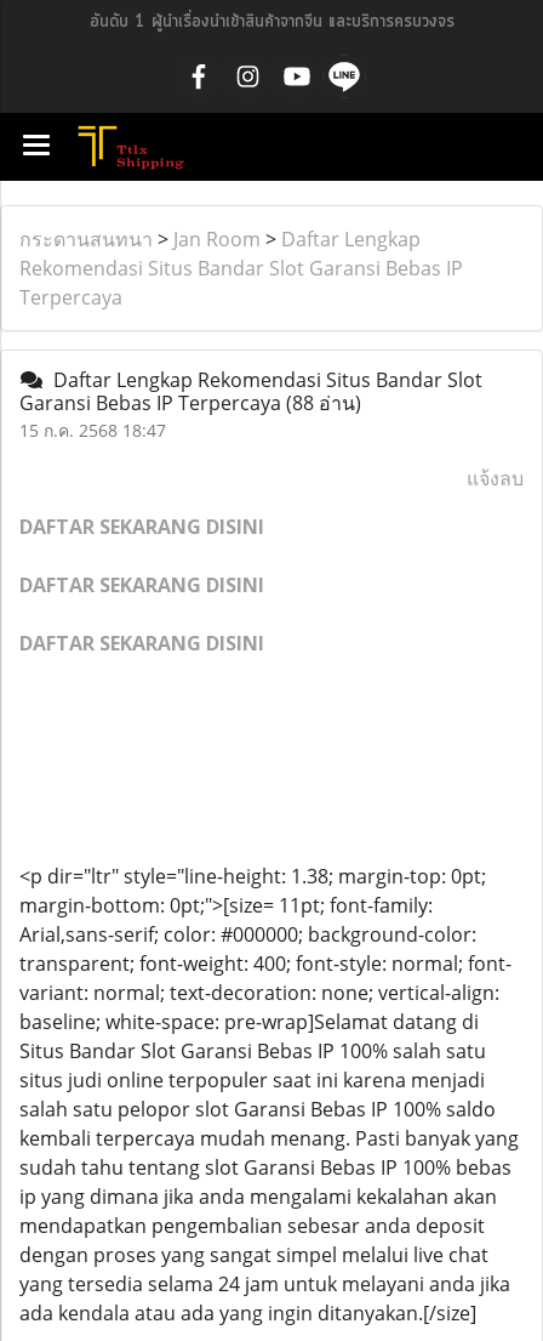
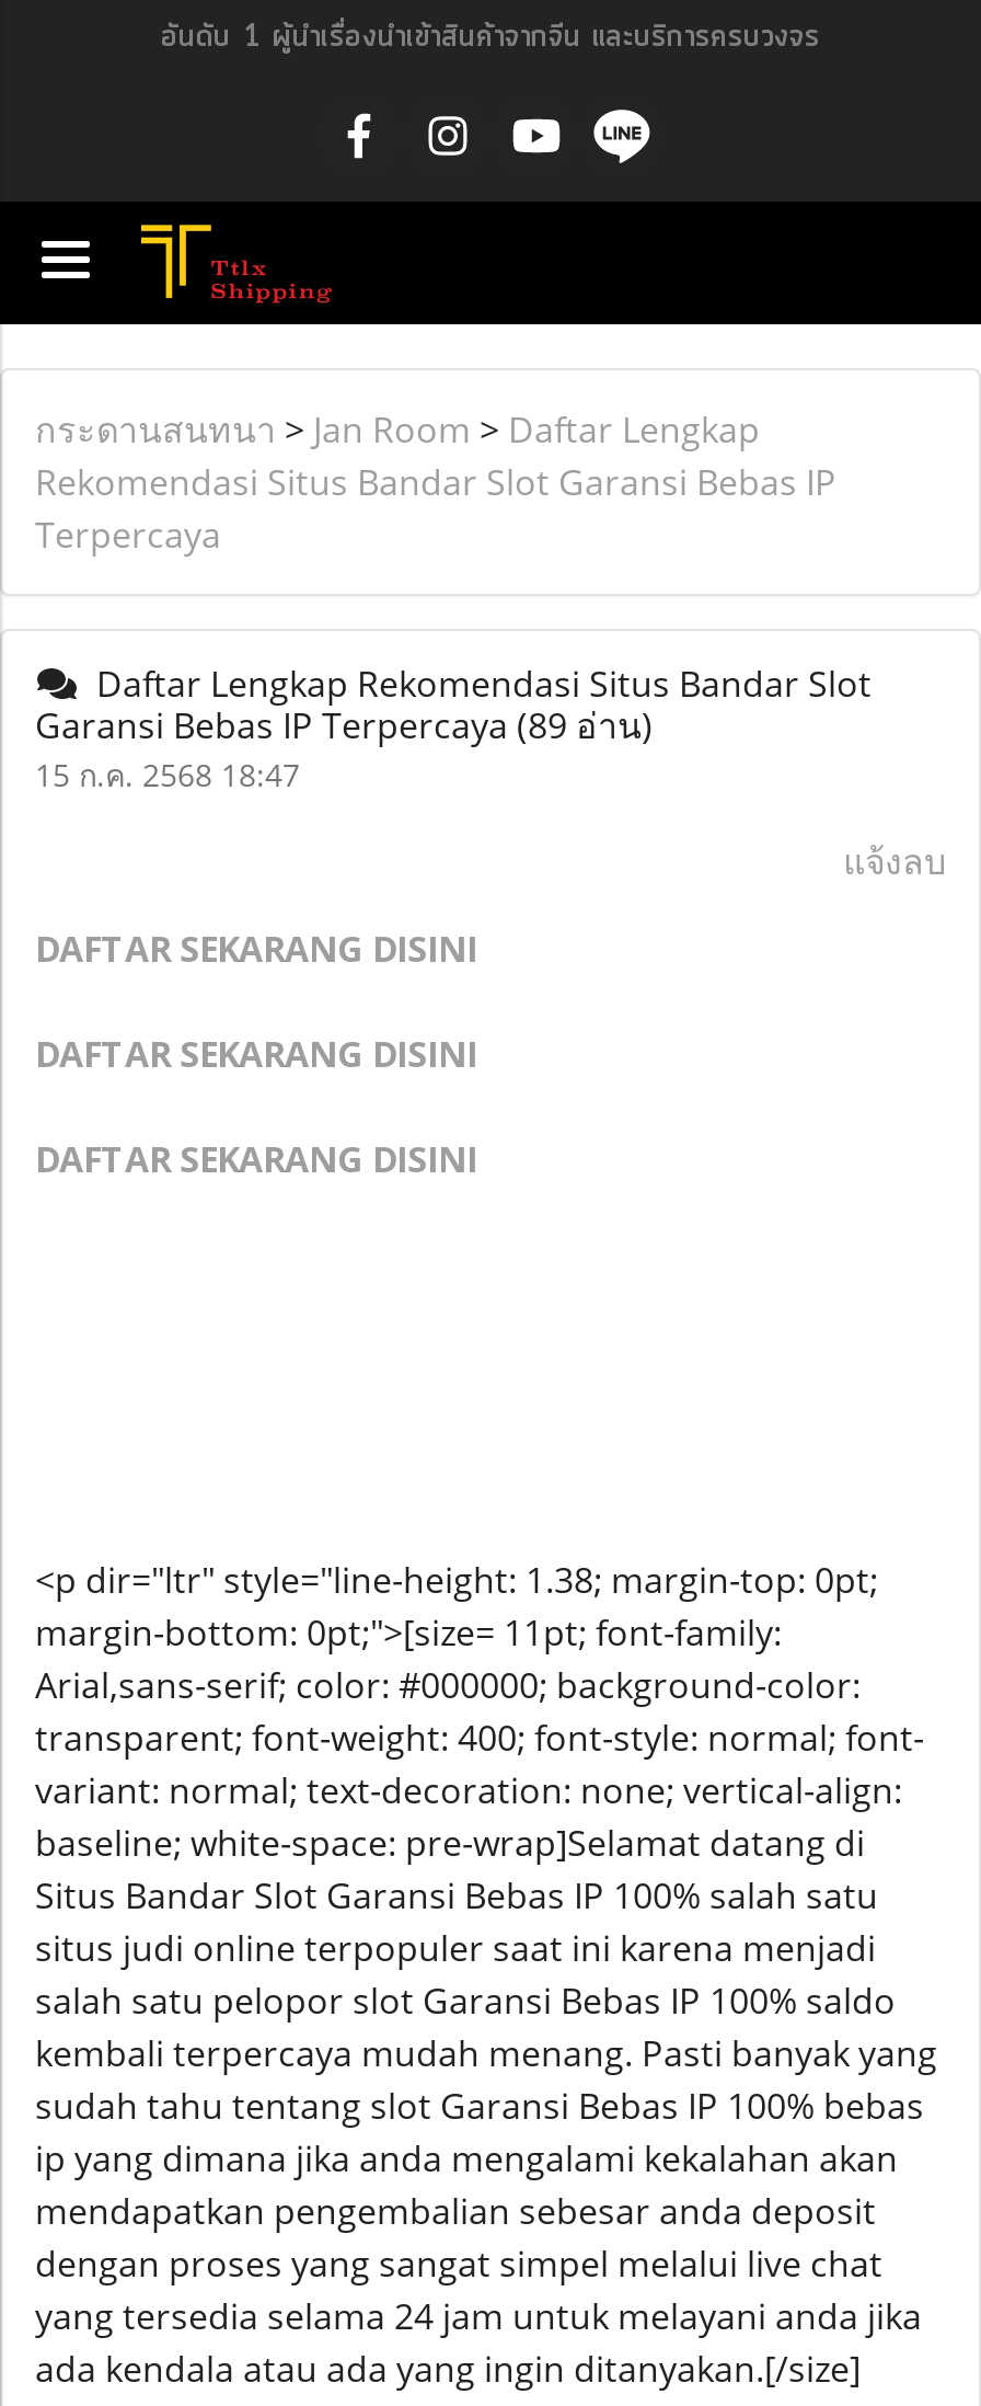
[19,390,361,416] Garansi Bebas IP Terpercaya (88 อ่าน) -> [35,701,653,749] Garansi Bebas IP Terpercaya (89 อ่าน)

